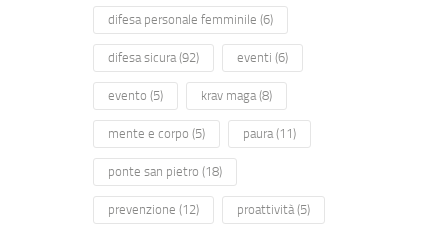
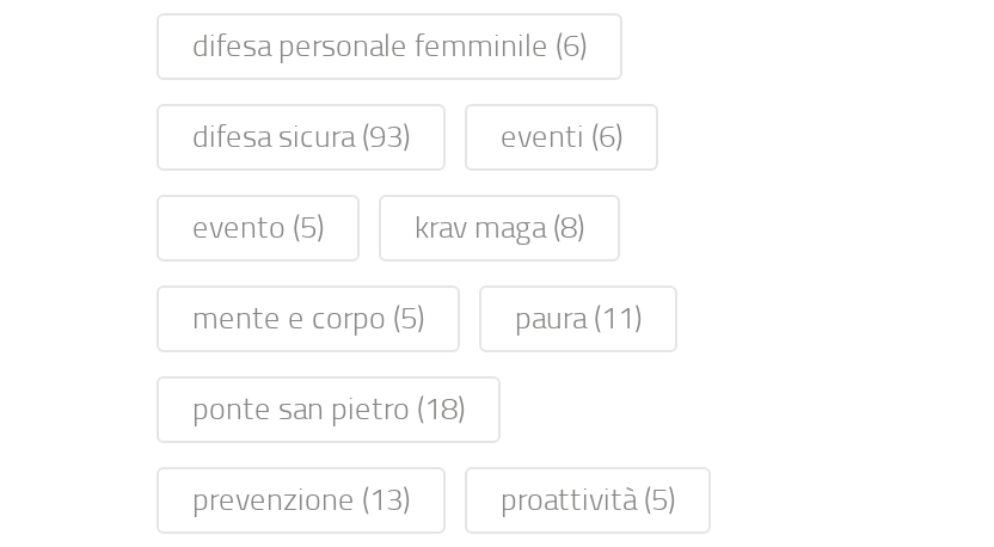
[108,48,199,66] difesa sicura(92) -> [192,114,410,157] difesa sicura(93)
[108,200,199,218] prevenzione (12) -> [192,477,410,520] prevenzione (13)

